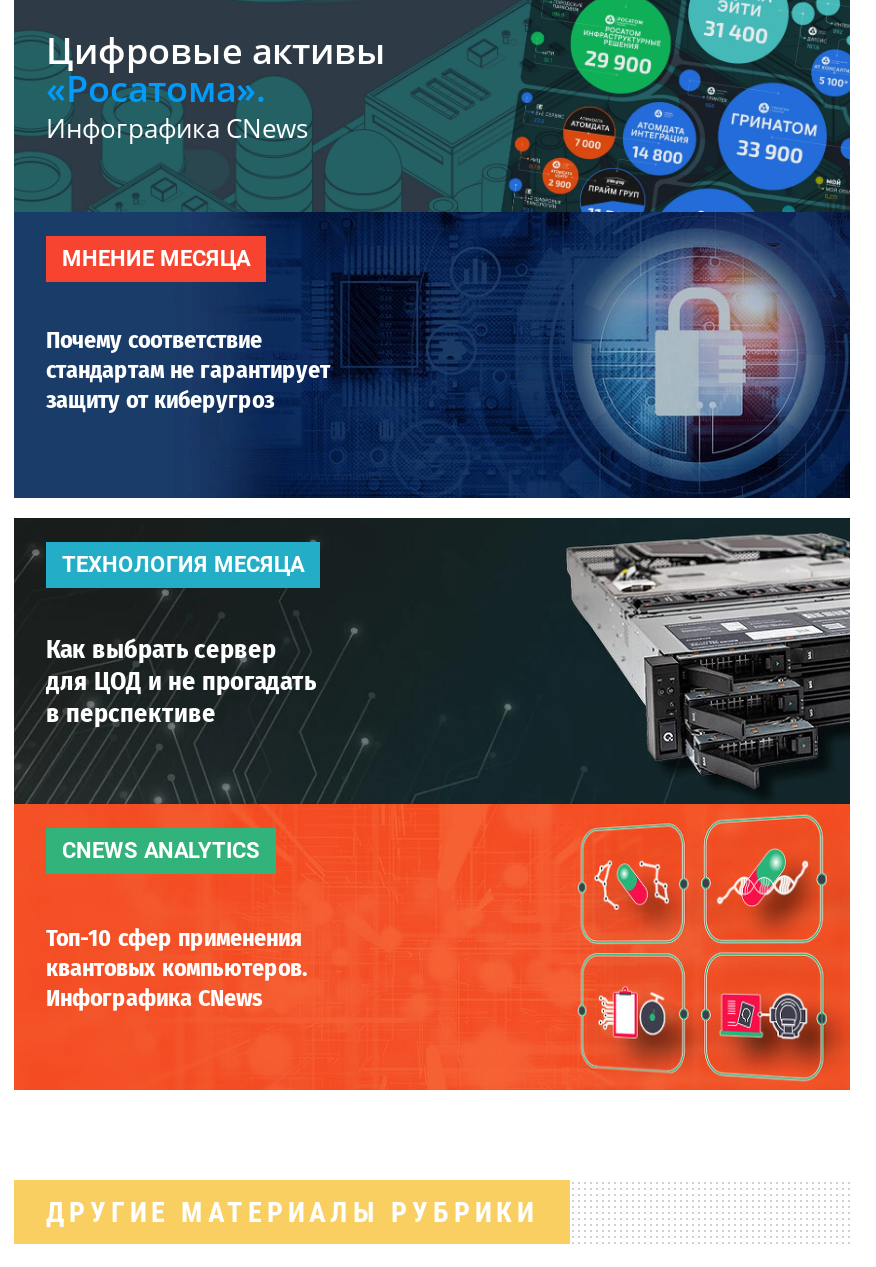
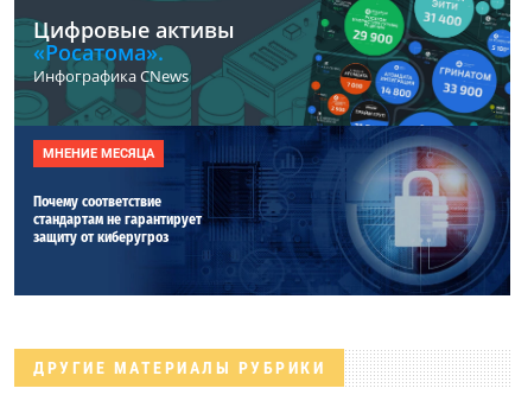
[12,516,852,1092] [image] | ТЕХНОЛОГИЯ МЕСЯЦА | Как выбрать сервер | для ЦОД и не прогадать | в перспективе -> none
[46,838,308,1012] CNEWS ANALYTICS | Топ-10 сфер применения | квантовых компьютеров. | Инфографика CNews -> none

